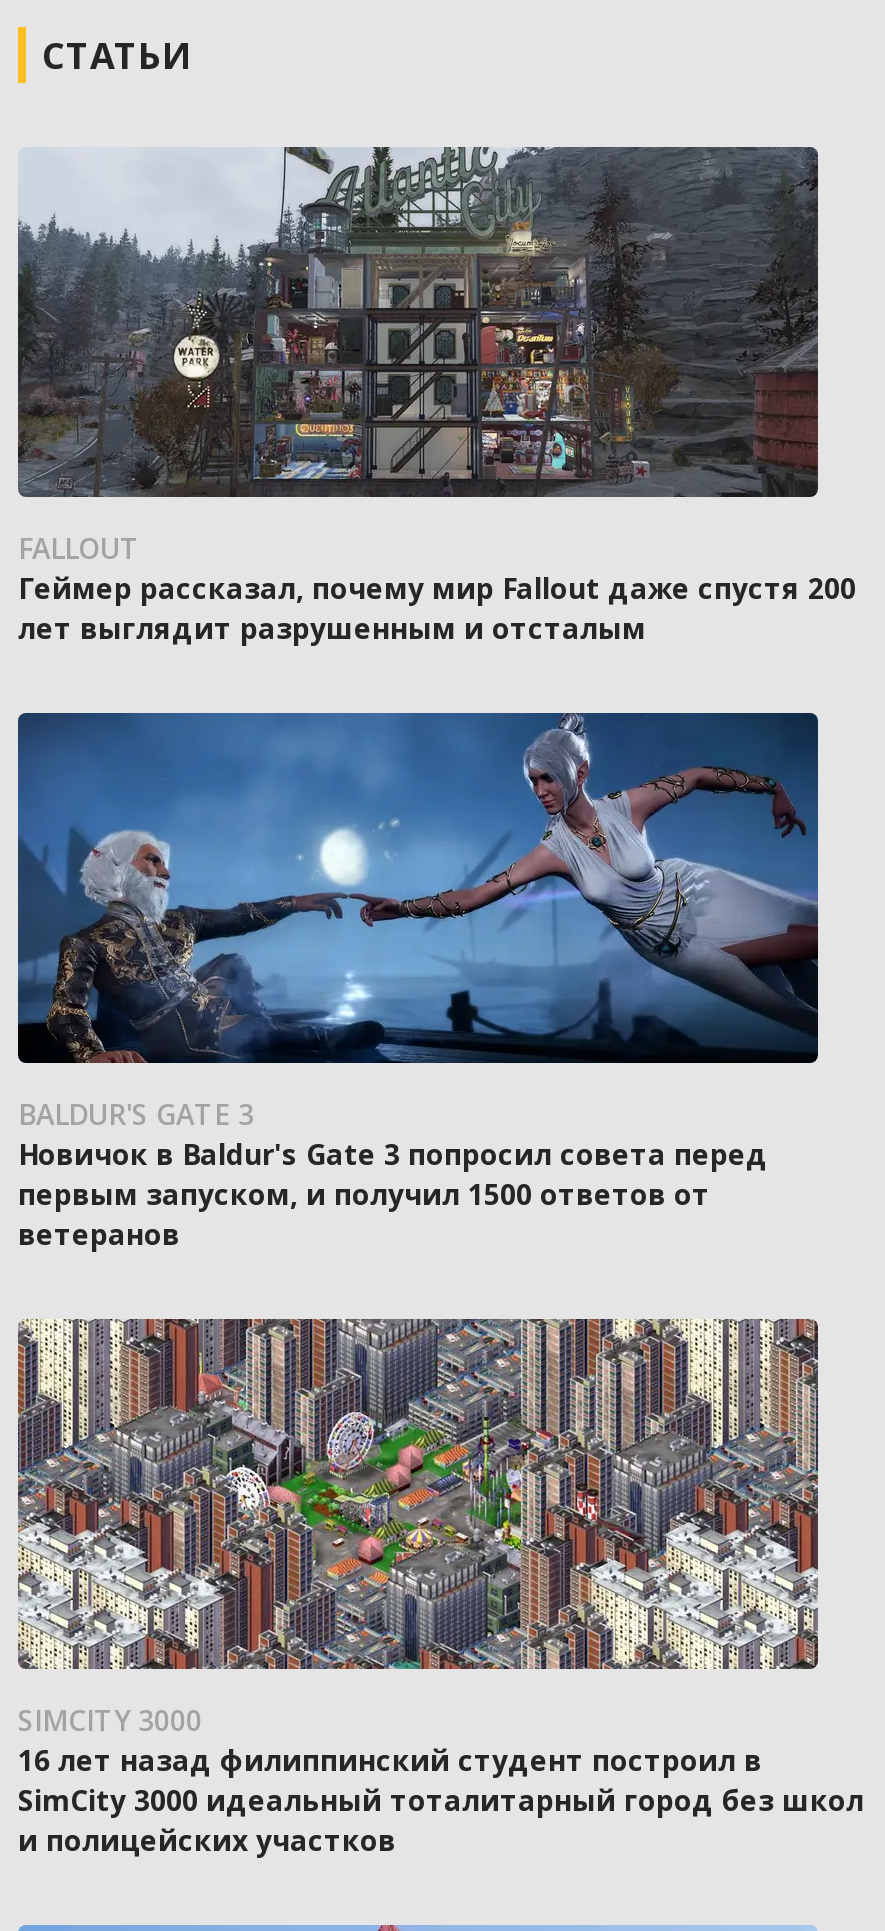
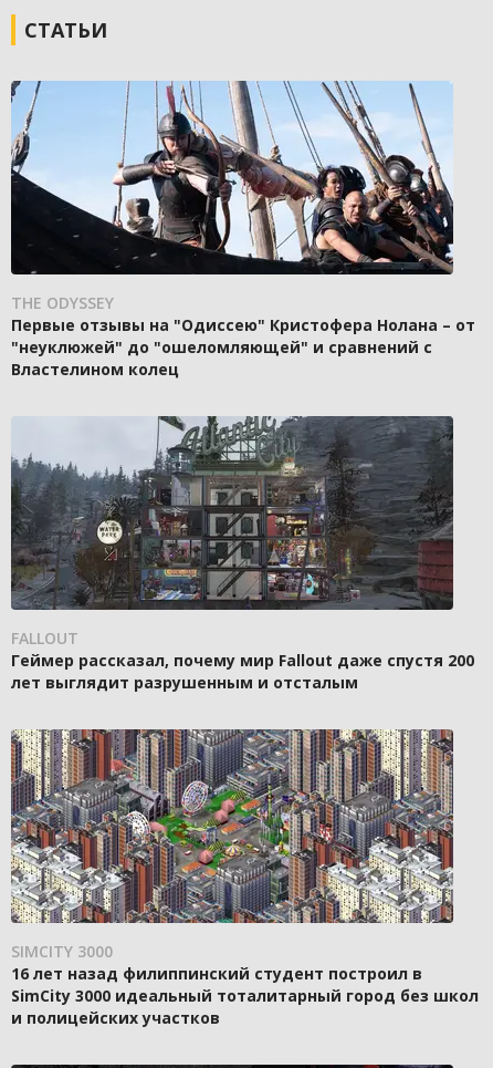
none -> [10,80,475,380] [image] | THE ODYSSEY | Первые отзывы на "Одиссею" Кристофера Нолана – от | "неуклюжей" до "ошеломляющей" и сравнений с | Властелином колец
moved [16,143,856,648] -> [10,414,474,693]: [image] | FALLOUT | Геймер рассказал, почему мир Fallout даже спустя 200 | лет выглядит разрушенным и отсталым
[16,711,820,1254] [image] | BALDUR'S GATE 3 | Новичок в Baldur's Gate 3 попросил совета перед | первым запуском, и получил 1500 ответов от | ветеранов -> none

